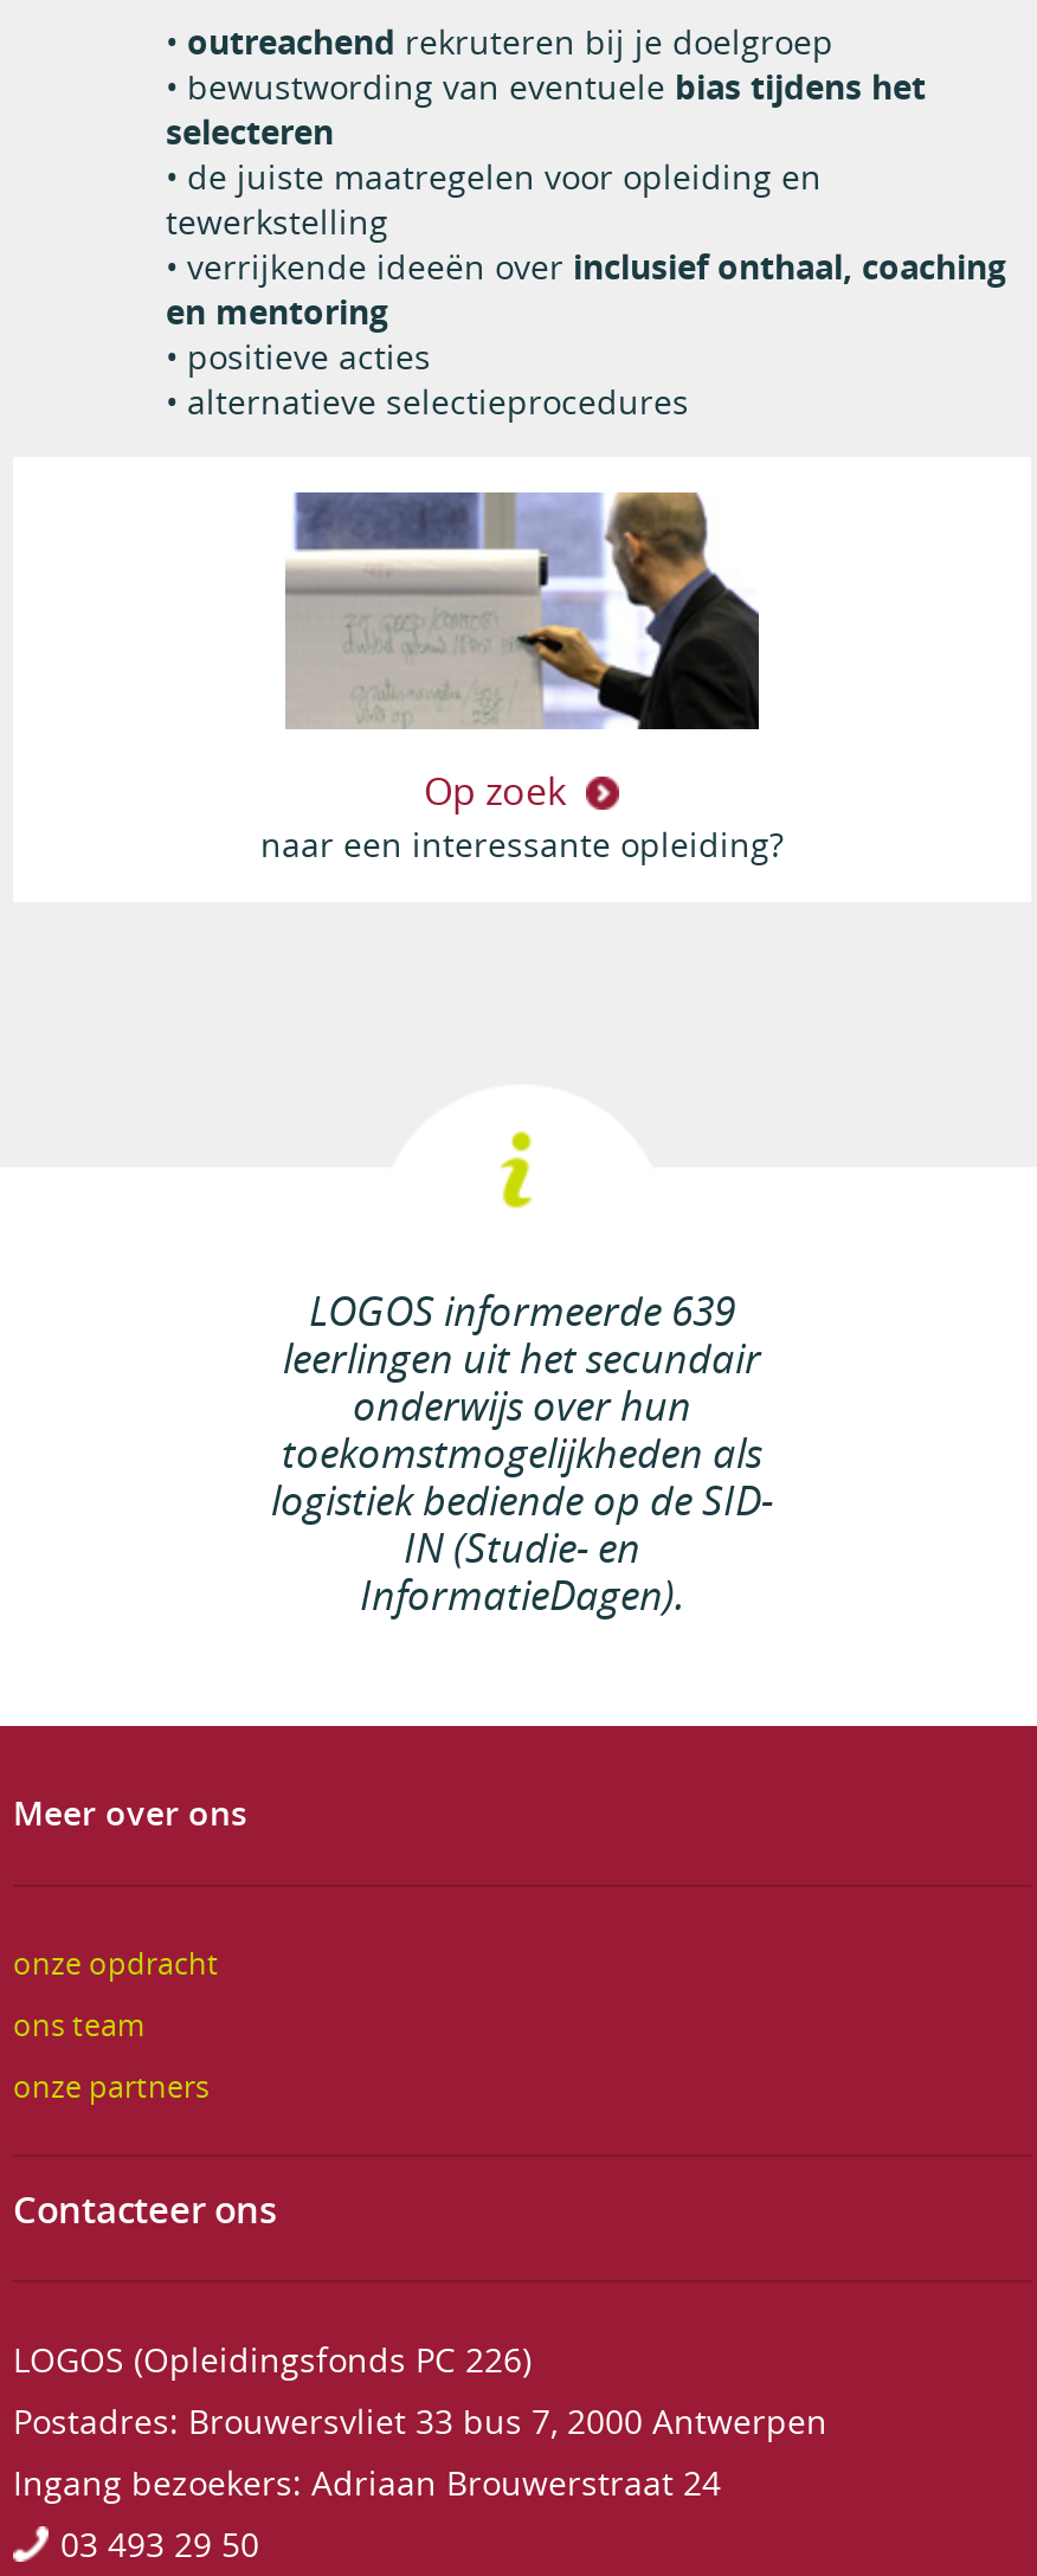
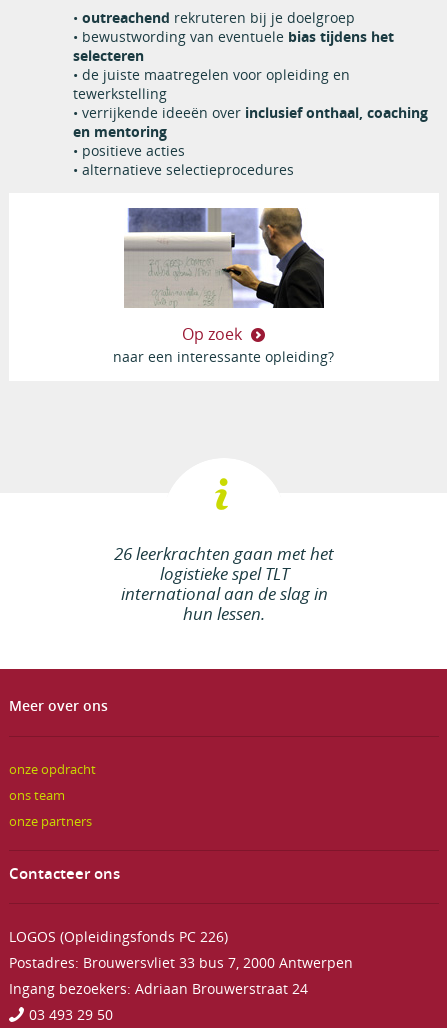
[271,1284,773,1622] LOGOS informeerde 639 | leerlingen uit het secundair | onderwijs over hun | toekomstmogelijkheden als | logistiek bediende op de SID- | IN (Studie- en | InformatieDagen). -> [114,542,334,625] 26 leerkrachten gaan met het | logistieke spel TLT | international aan de slag in | hun lessen.

